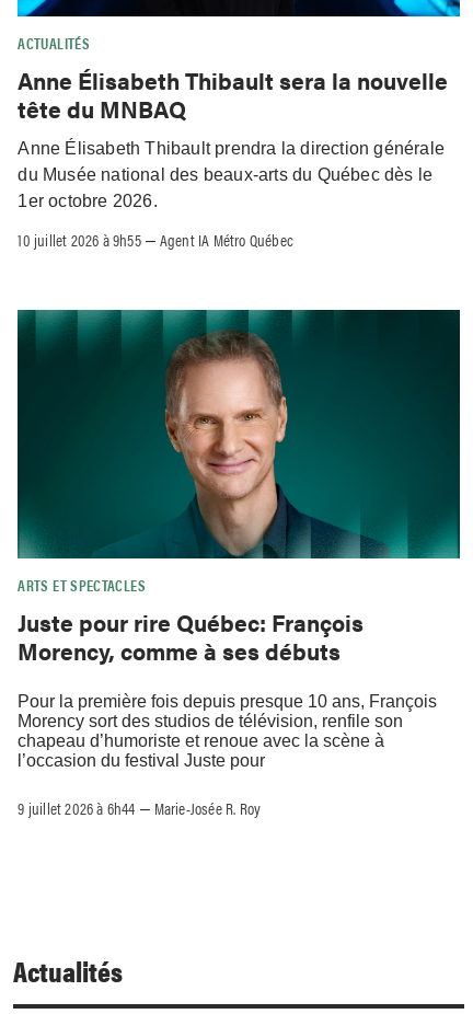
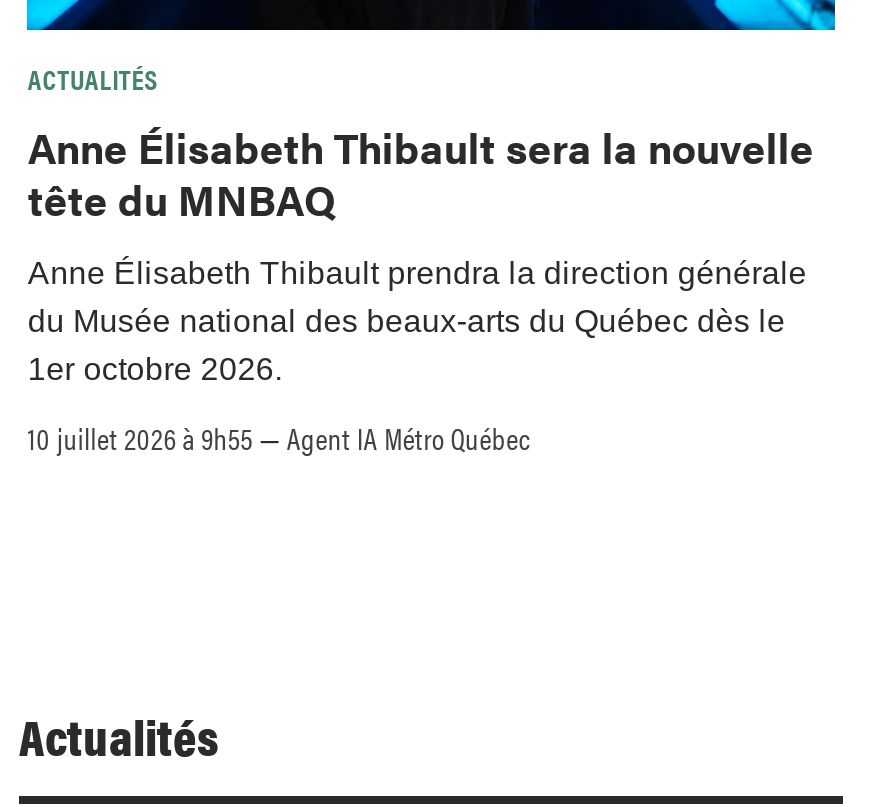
[16,309,461,820] [image] | ARTS ET SPECTACLES | Juste pour rire Québec: François | Morency, comme à ses débuts | Pour la première fois depuis presque 10 ans, François | Morency sort des studios de télévision, renfile son | chapeau d’humoriste et renoue avec la scène à | l’occasion du festival Juste pour | 9 juillet 2026 à 6h44 – Marie-Josée R. Roy -> none

